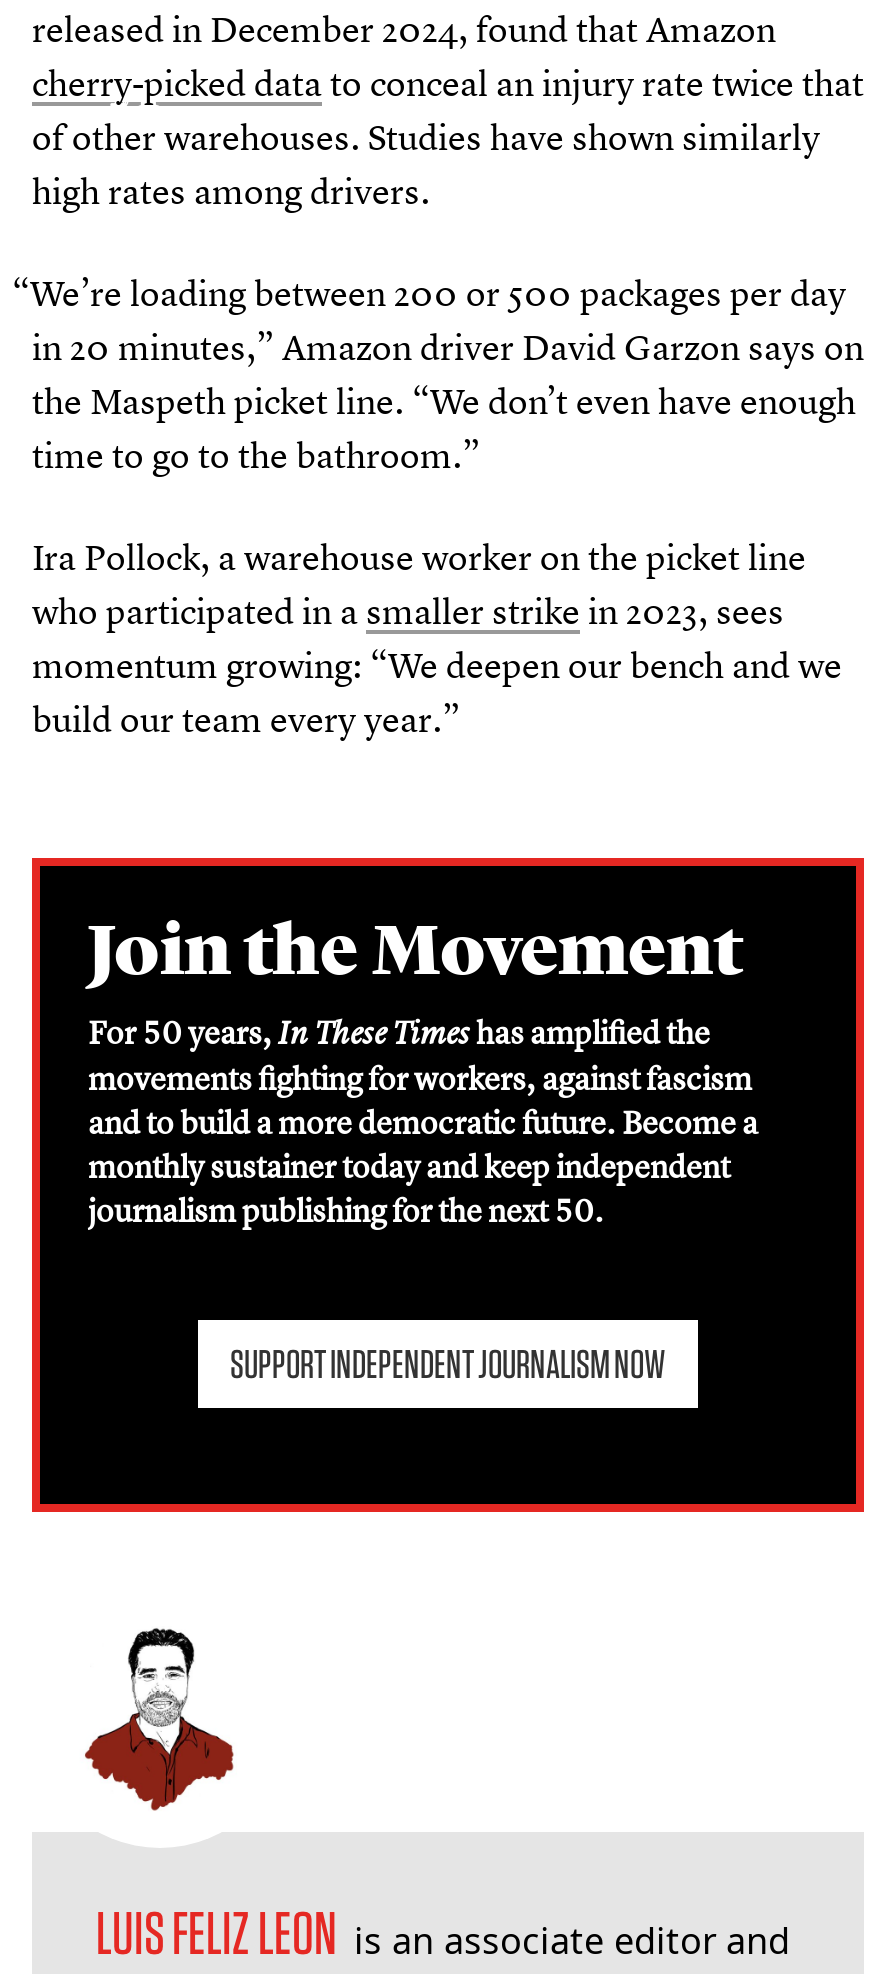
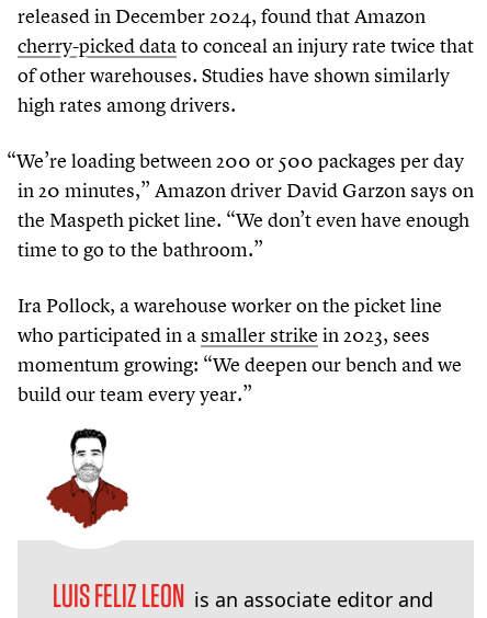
[30,856,866,1514] [image] | Join the Movement | For 50 years,In These Timeshas amplified the | movements fighting for workers, against fascism | and to build a more democratic future. Become a | monthly sustainer today and keep independent | journalism publishing for the next 50. | SUPPORT INDEPENDENT JOURNALISM NOW -> none

